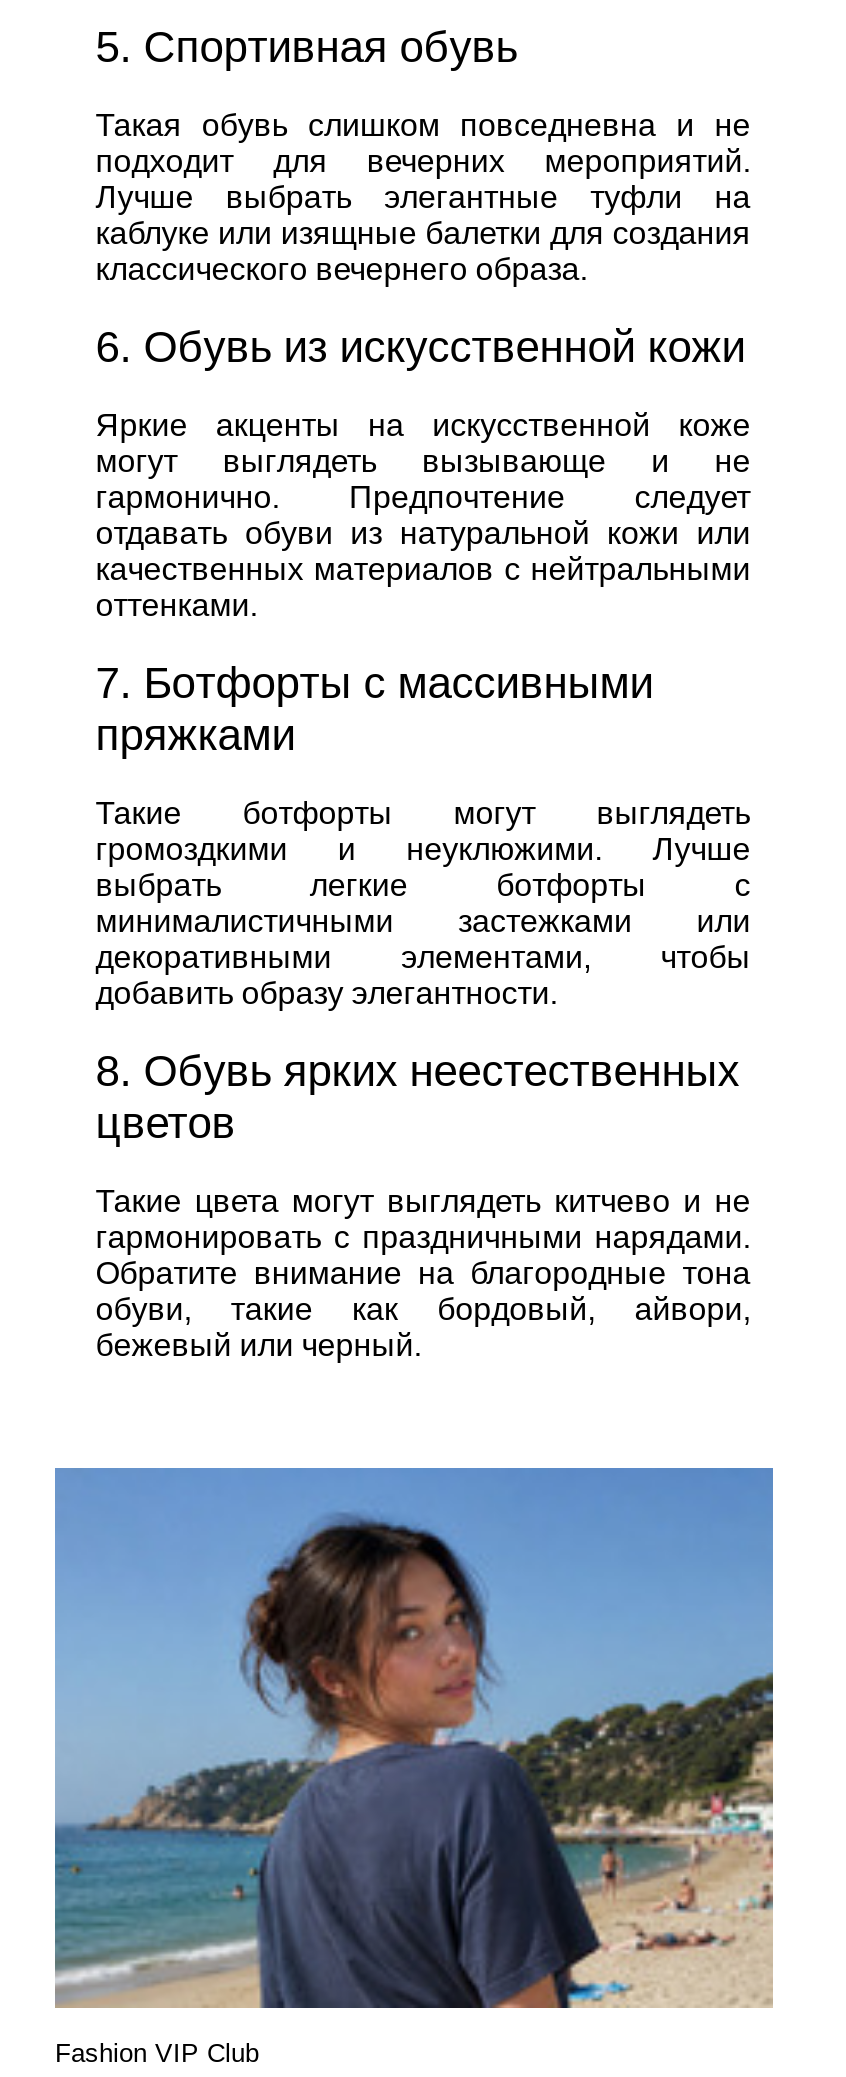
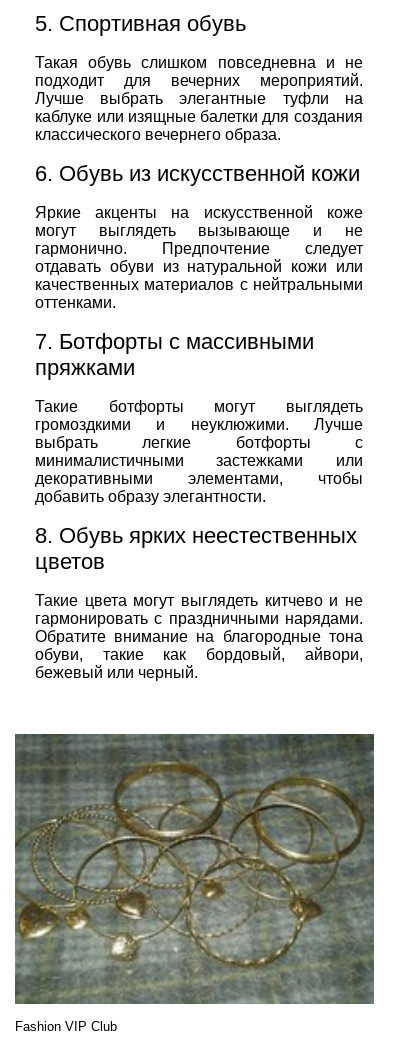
[53,1466,775,2010] [image] -> [14,733,375,1005] [image]

